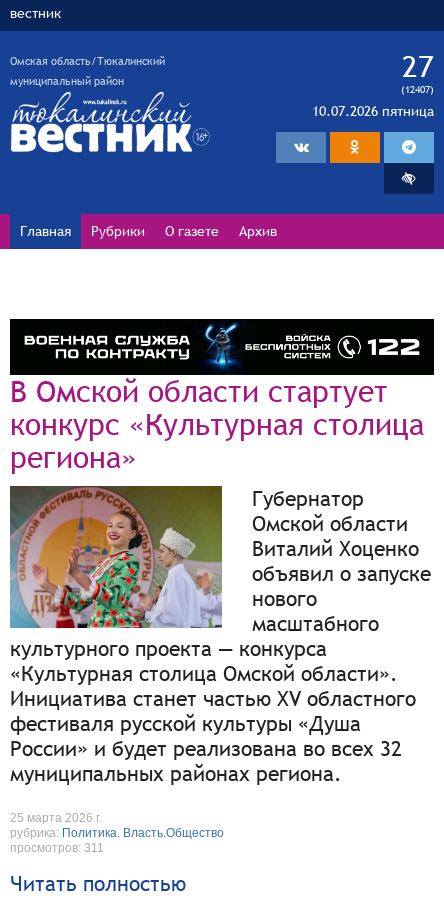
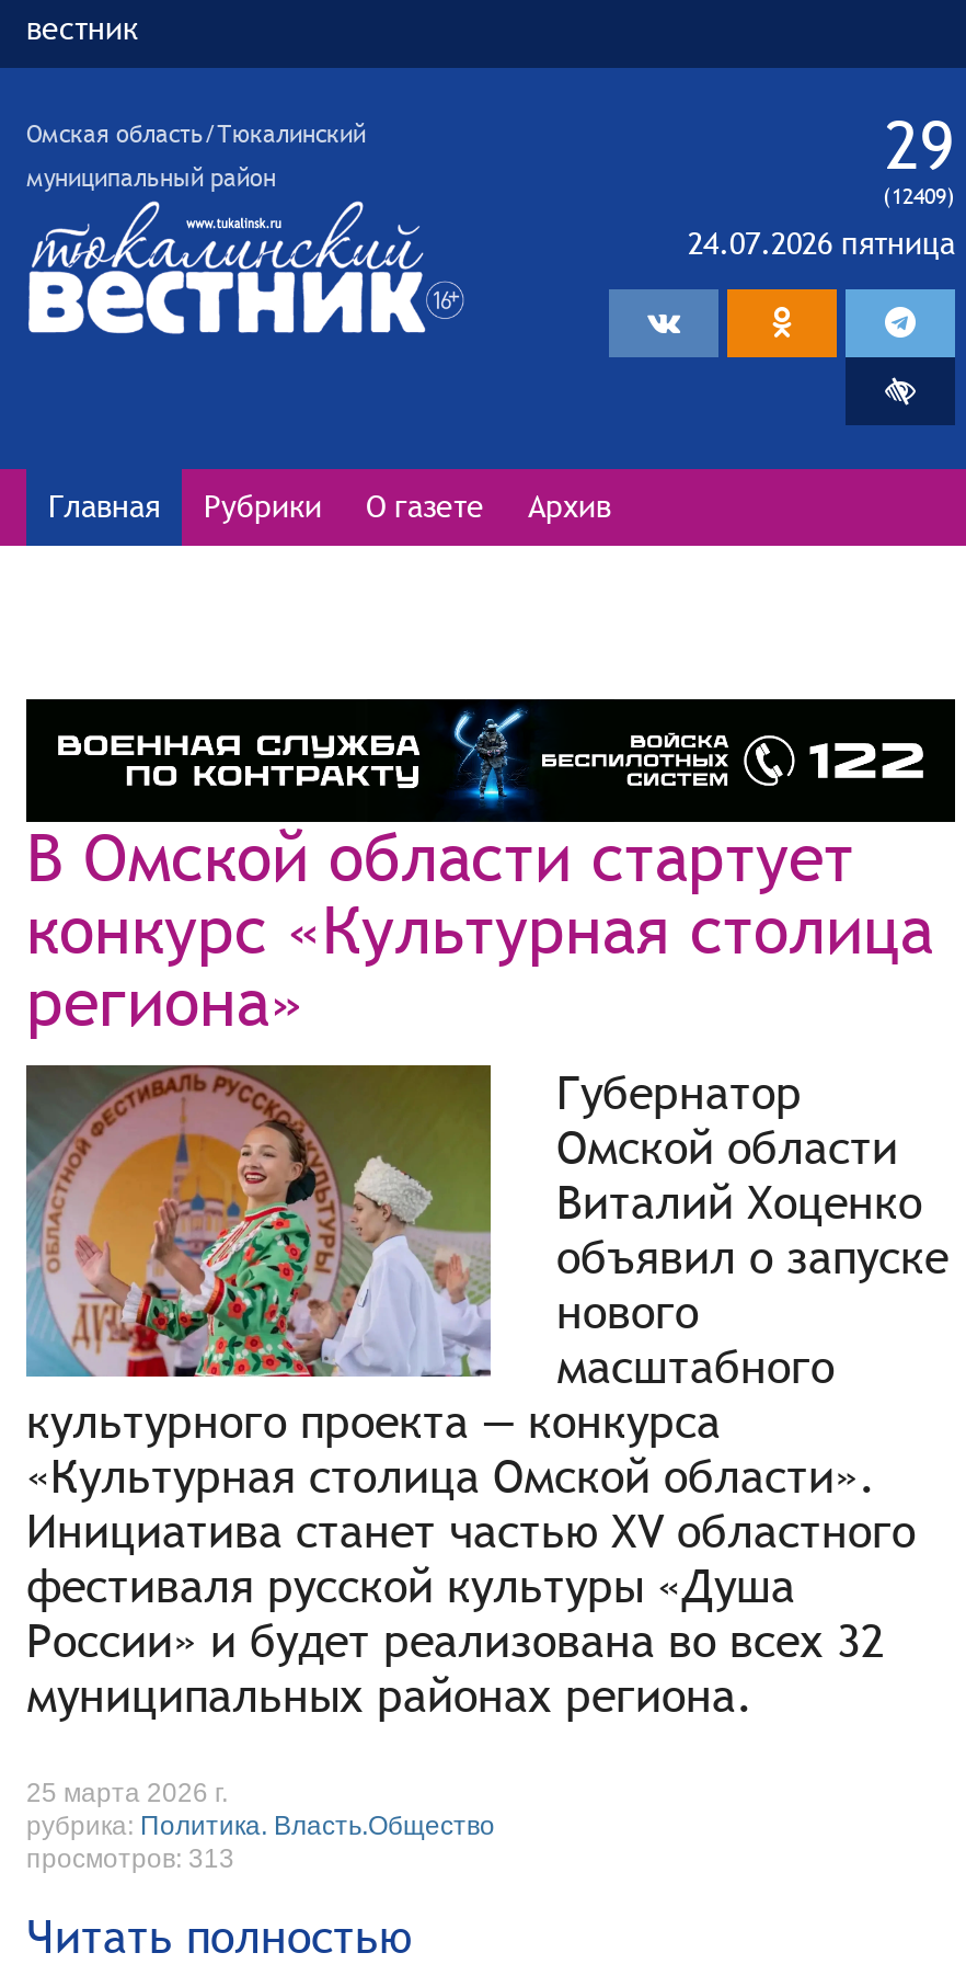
[402,47,434,85] 27 -> [885,103,955,186] 29
[401,82,434,97] (12407) -> [883,180,955,213] (12409)
[312,102,434,120] 10.07.2026 пятница -> [688,224,955,263] 24.07.2026 пятница
[10,841,104,855] просмотров: 311 -> [26,1844,234,1875] просмотров: 313

